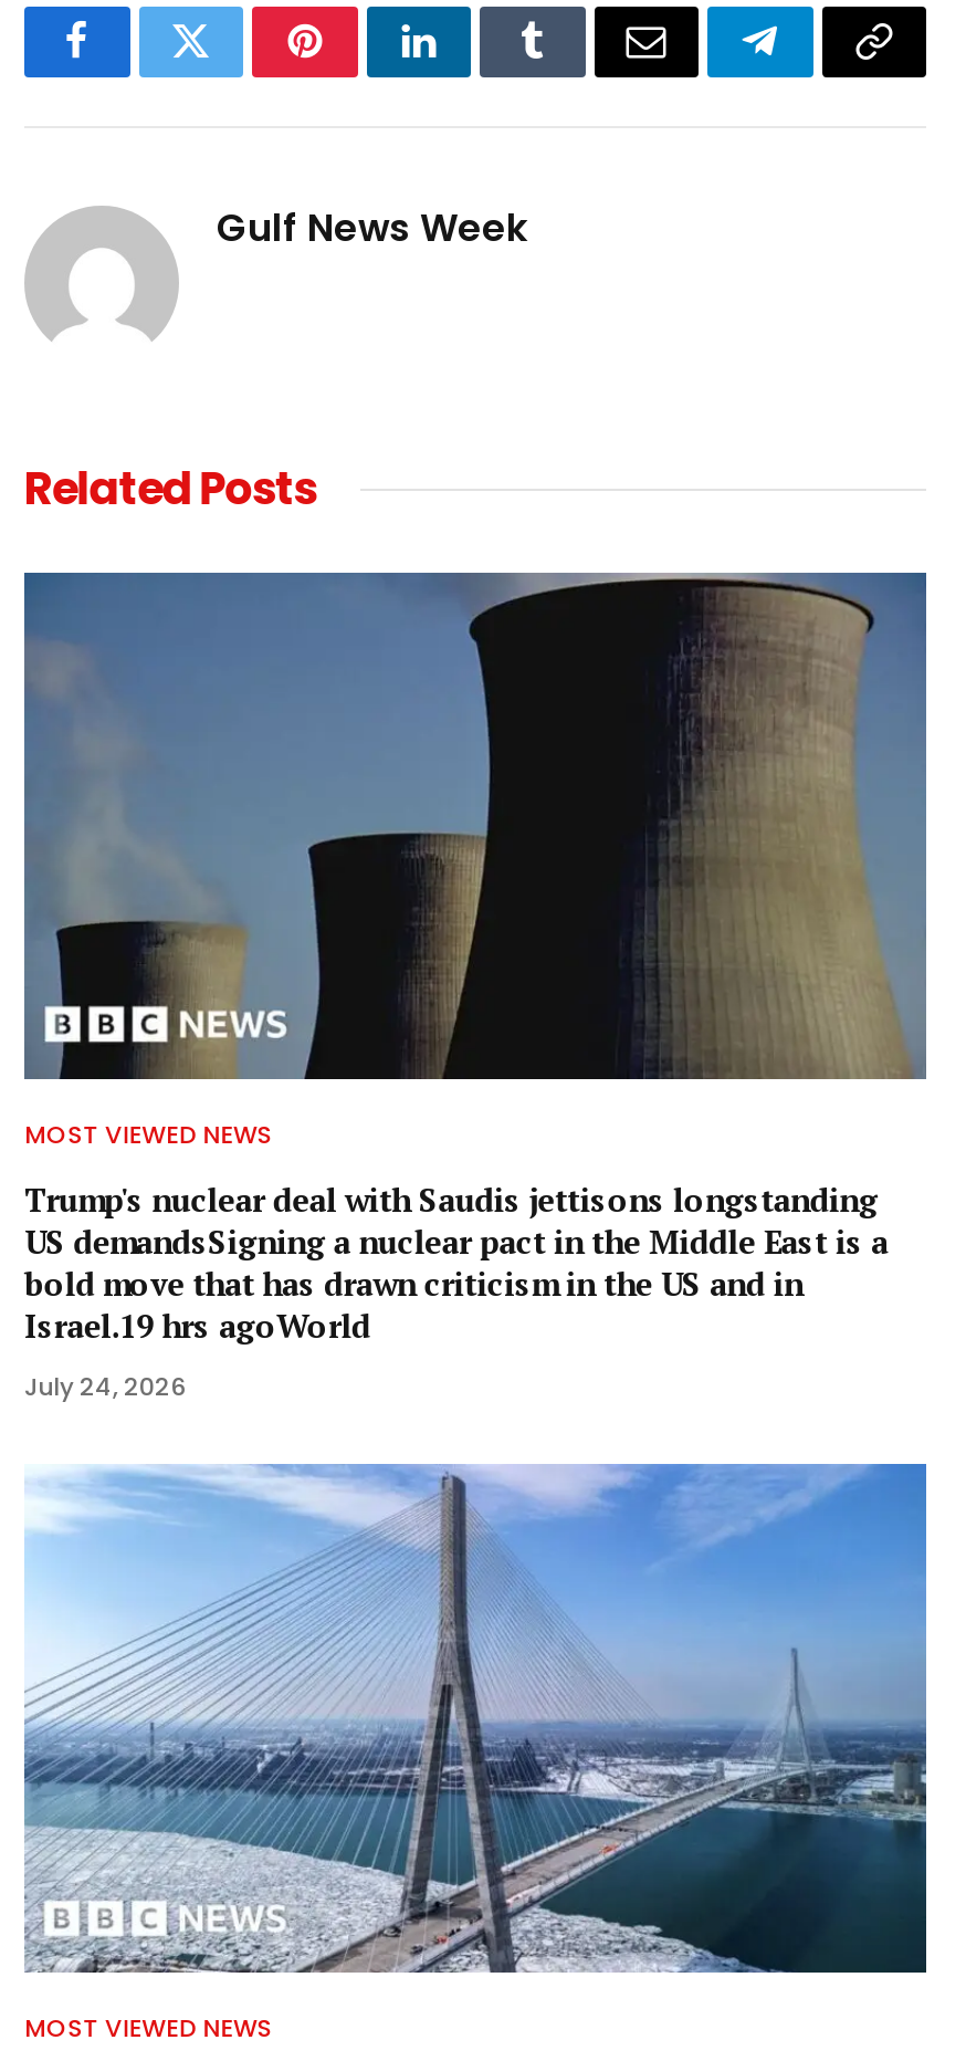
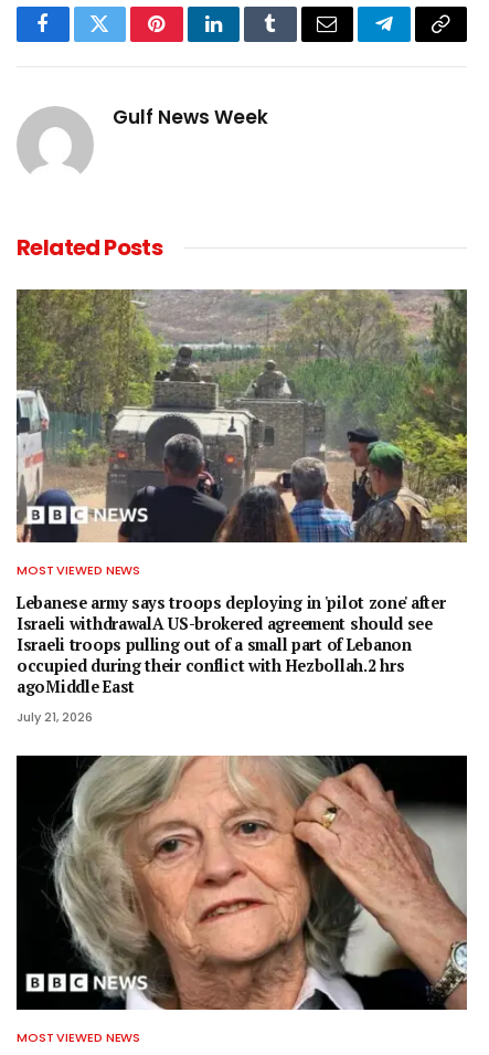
[22,573,928,1081] [image] -> [17,289,468,544] [image]
[24,1179,888,1347] Trump's nuclear deal with Saudis jettisons longstanding | US demandsSigning a nuclear pact in the Middle East is a | bold move that has drawn criticism in the US and in | Israel.19 hrs agoWorld -> [17,592,445,697] Lebanese army says troops deploying in 'pilot zone' after | Israeli withdrawalA US-brokered agreement should see | Israeli troops pulling out of a small part of Lebanon | occupied during their conflict with Hezbollah.2 hrs | agoMiddle East
[24,1369,186,1404] July 24, 2026 -> [17,708,93,726] July 21, 2026
[22,1462,928,1975] [image] -> [15,755,468,1011] [image]

